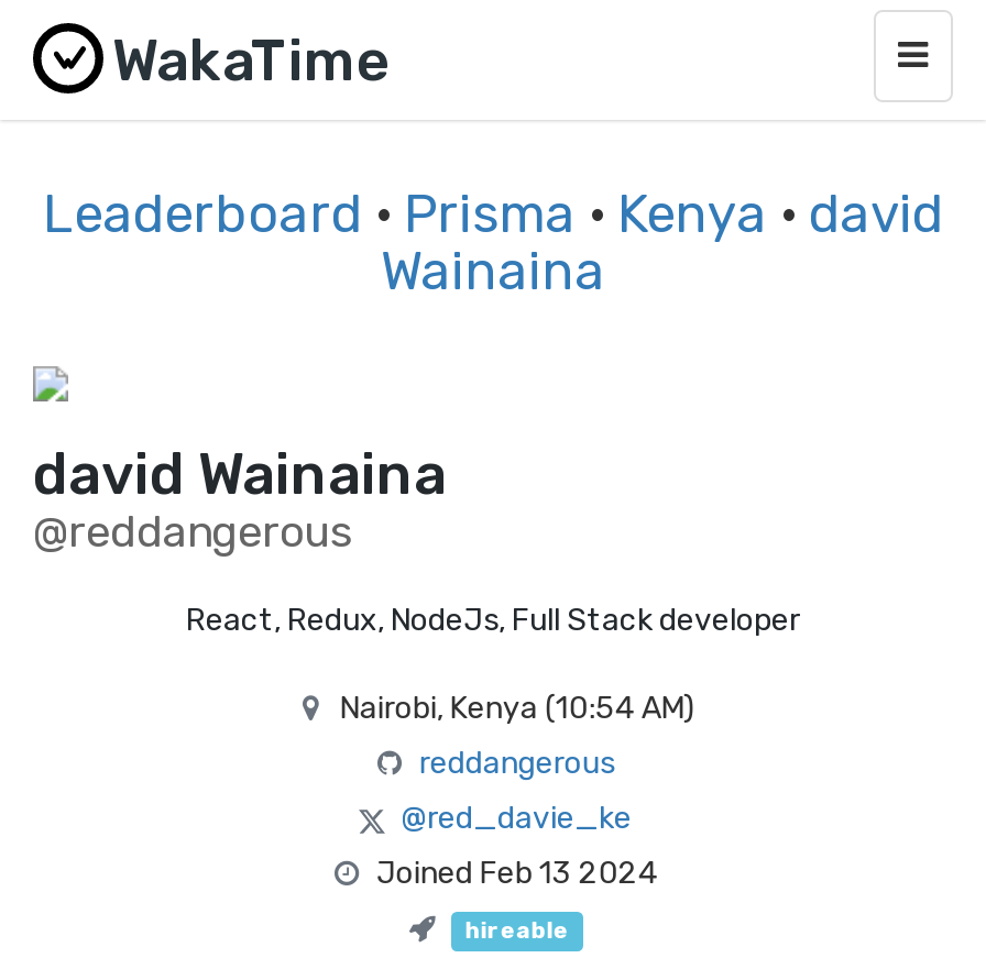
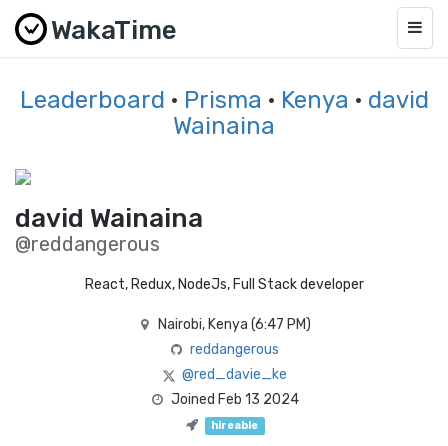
[340,690,694,727] Nairobi, Kenya (10:54 AM) -> [158,316,311,333] Nairobi, Kenya (6:47 PM)

